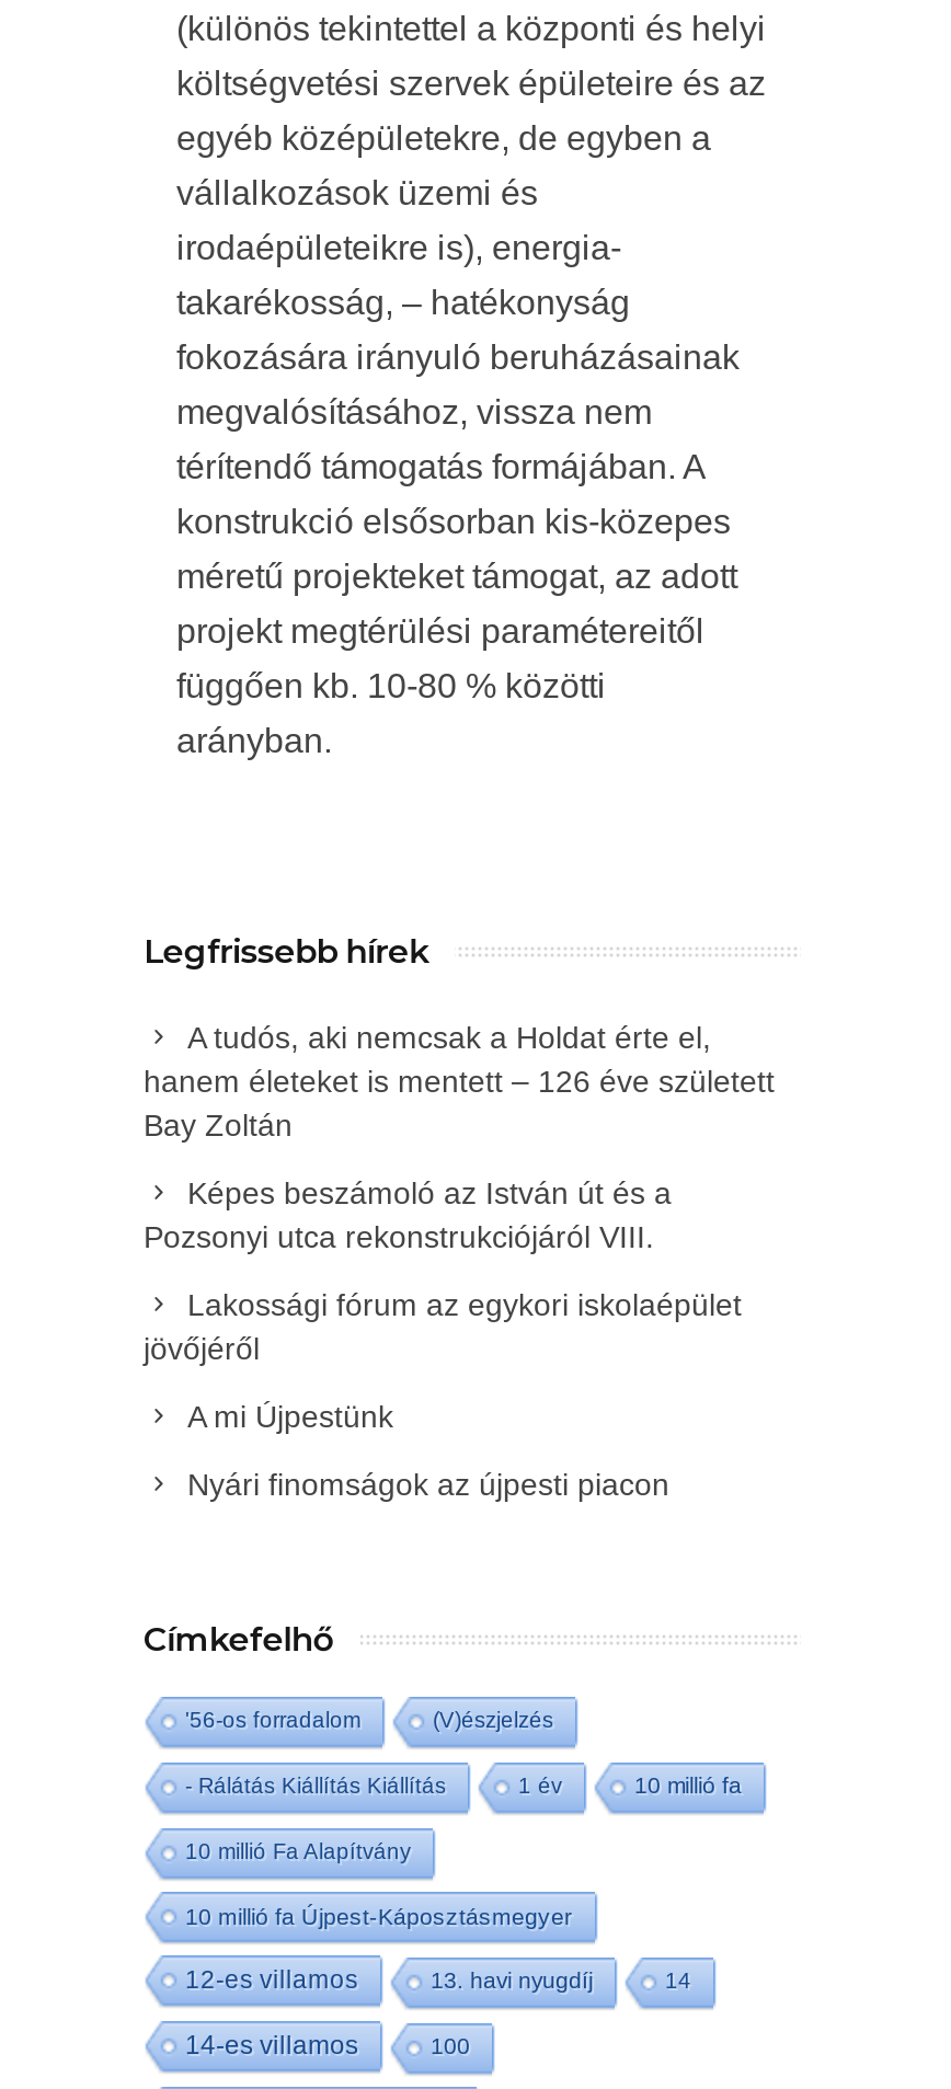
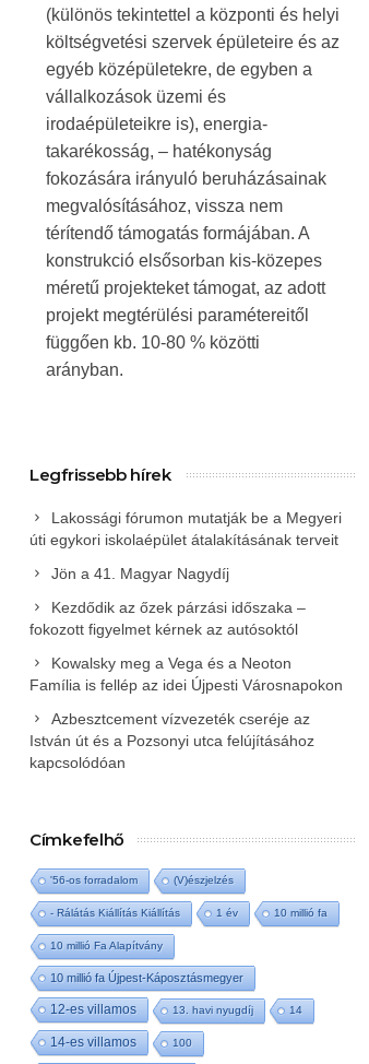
[144,1021,775,1143] A tudós, aki nemcsak a Holdat érte el, | hanem életeket is mentett – 126 éve született | Bay Zoltán -> [29,509,342,549] Lakossági fórumon mutatják be a Megyeri | úti egykori iskolaépület átalakításának terveit
[144,1176,672,1255] Képes beszámoló az István út és a | Pozsonyi utca rekonstrukciójáról VIII. -> [51,565,229,583] Jön a 41. Magyar Nagydíj
[144,1288,742,1367] Lakossági fórum az egykori iskolaépület | jövőjéről -> [29,599,306,638] Kezdődik az őzek párzási időszaka – | fokozott figyelmet kérnek az autósoktól
[187,1400,393,1435] A mi Újpestünk -> [29,655,343,694] Kowalsky meg a Vega és a Neoton | Família is fellép az idei Újpesti Városnapokon
[187,1467,669,1503] Nyári finomságok az újpesti piacon -> [29,710,314,772] Azbesztcement vízvezeték cseréje az | István út és a Pozsonyi utca felújításához | kapcsolódóan

